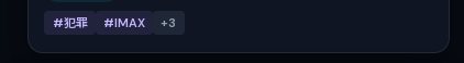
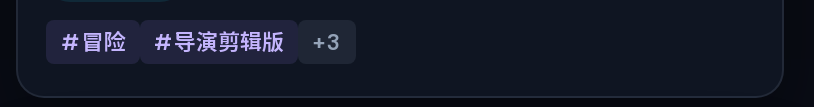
[52,15,145,30] #犯罪 | #IMAX -> [61,28,284,56] #冒险 | #导演剪辑版

